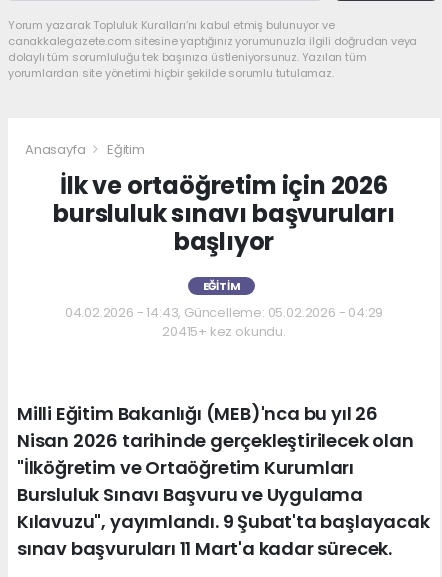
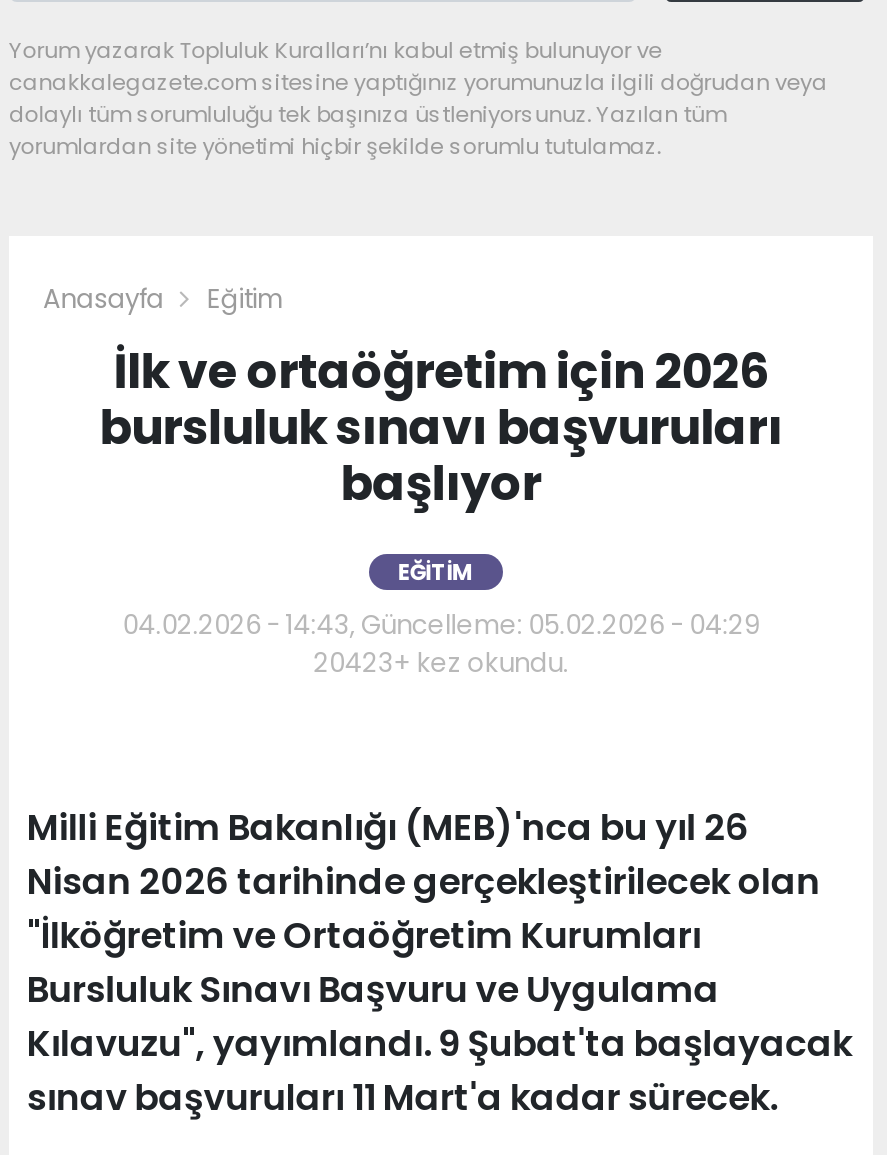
[162,322,286,341] 20415+ kez okundu. -> [313,644,569,682] 20423+ kez okundu.

